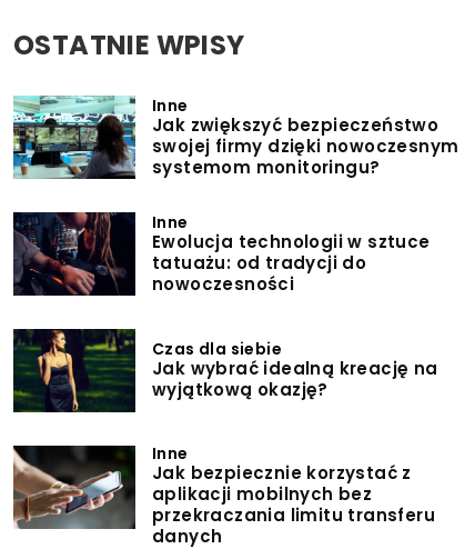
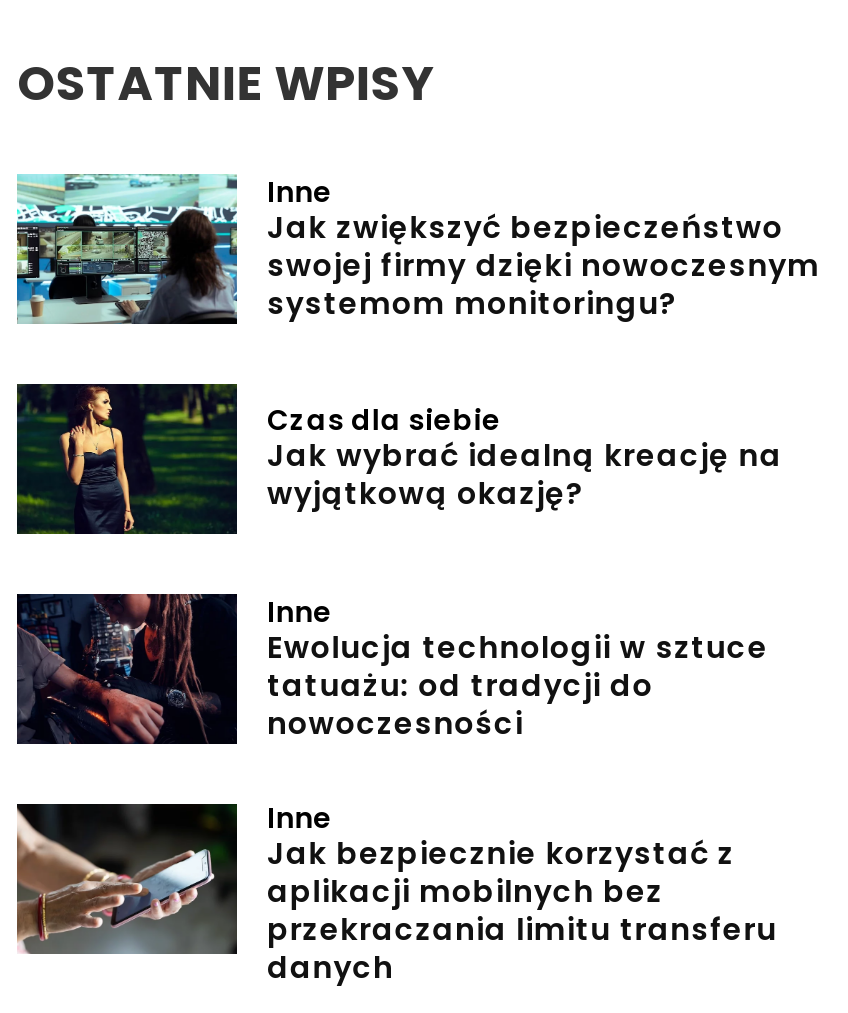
moved [12,210,430,297] -> [15,590,768,746]: [image] | Inne | Ewolucja technologii w sztuce | tatuażu: od tradycji do | nowoczesności
moved [13,329,438,412] -> [17,382,782,534]: [image] | Czas dla siebie | Jak wybrać idealną kreację na | wyjątkową okazję?

